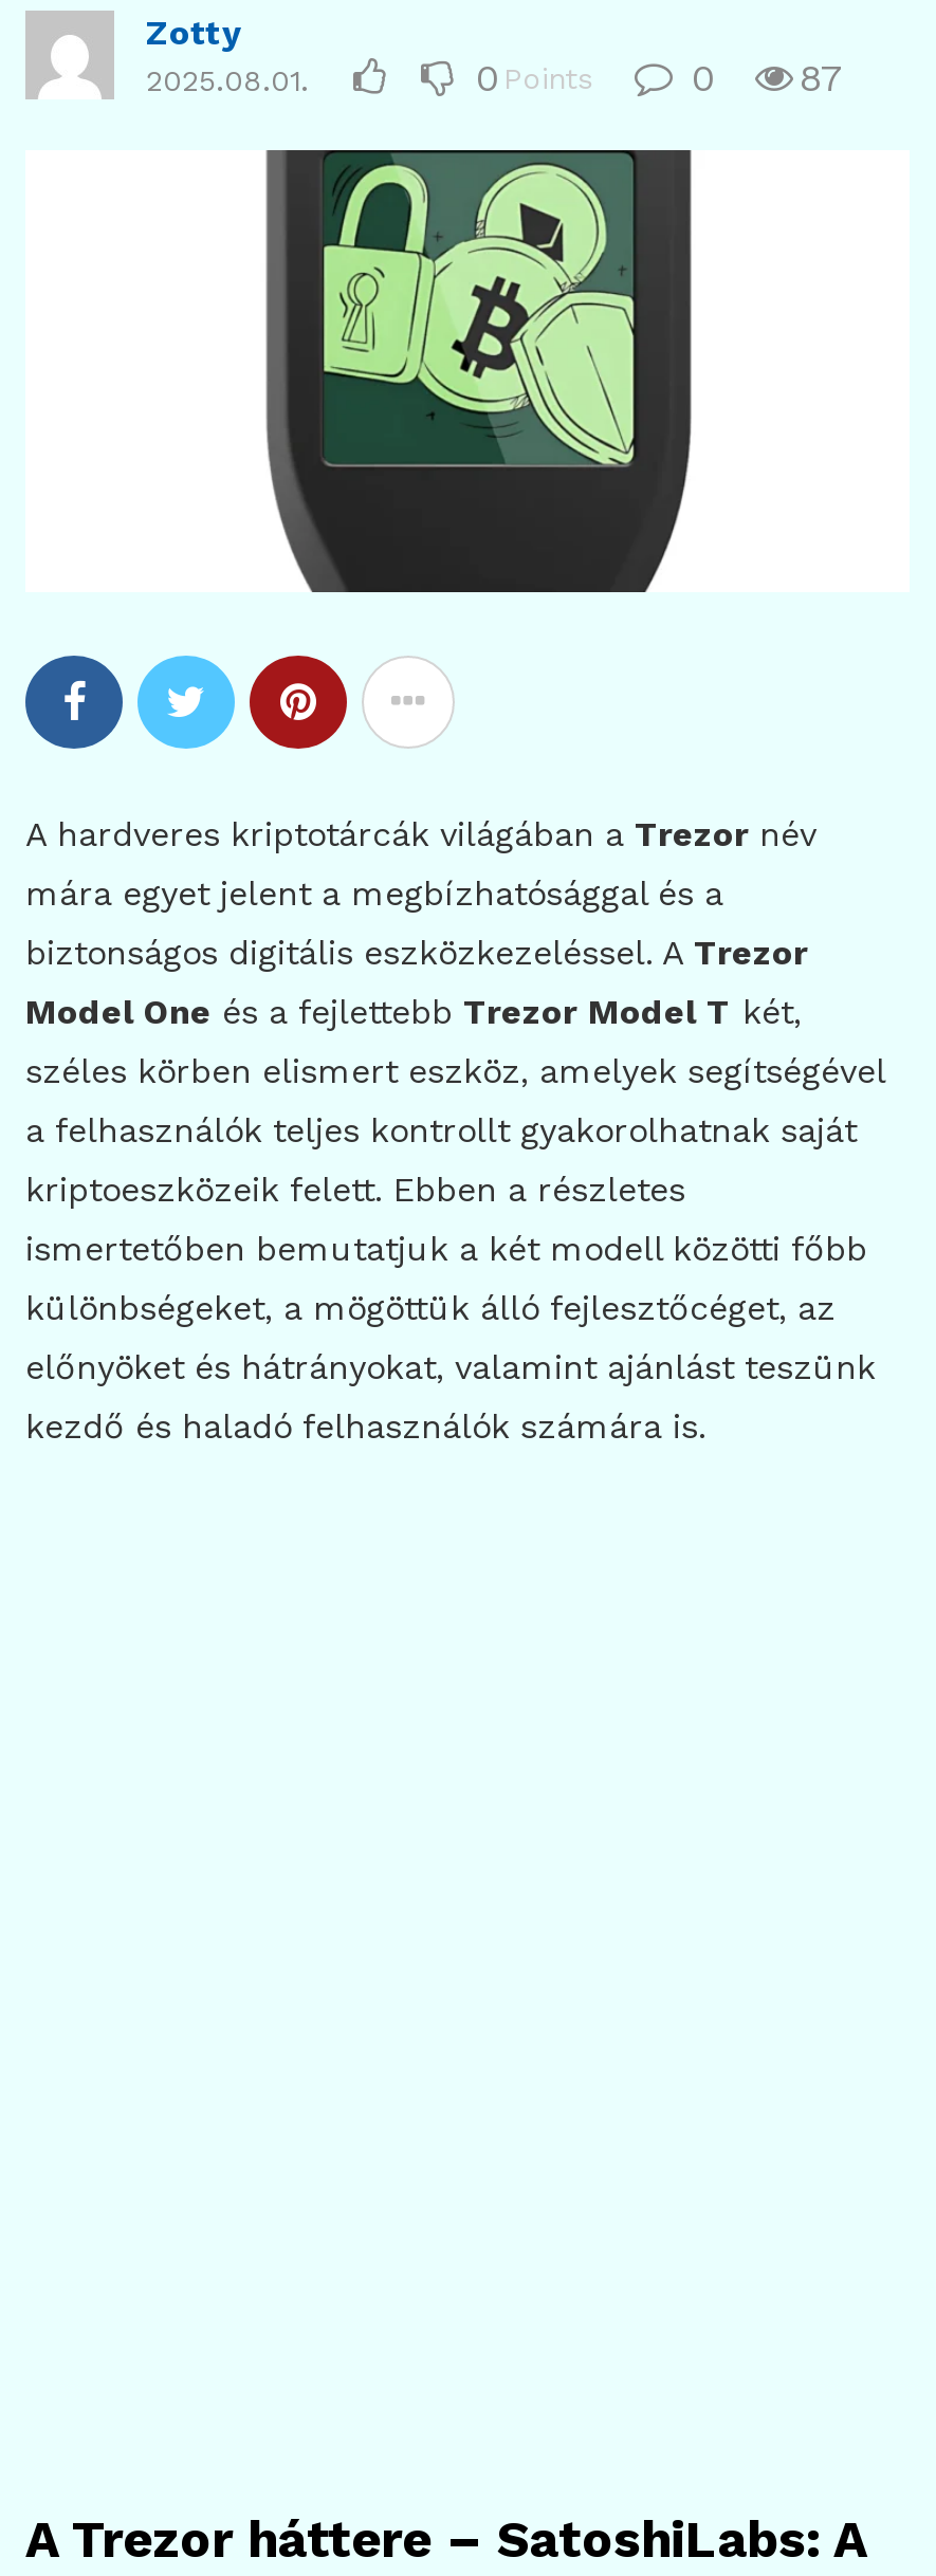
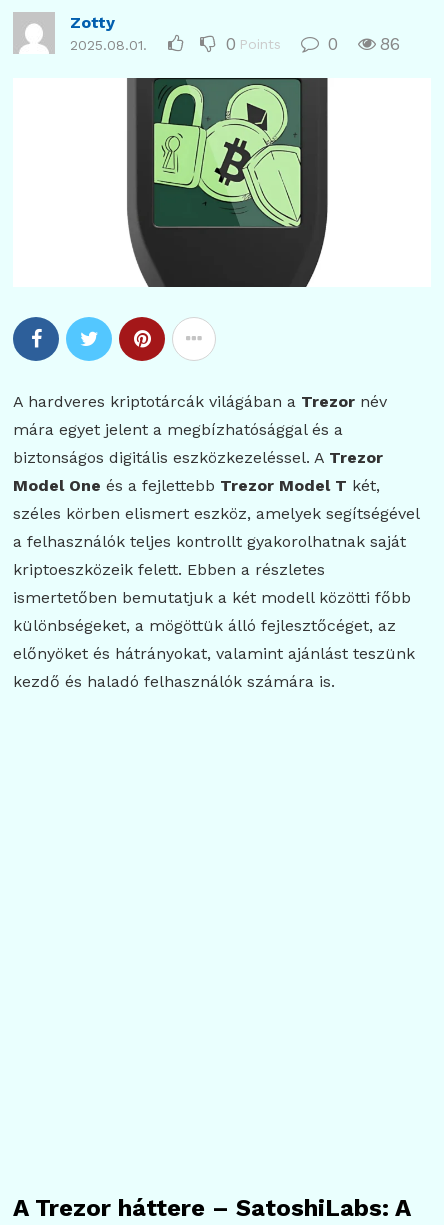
[800,55,844,99] 87 -> [379,33,400,54] 86

